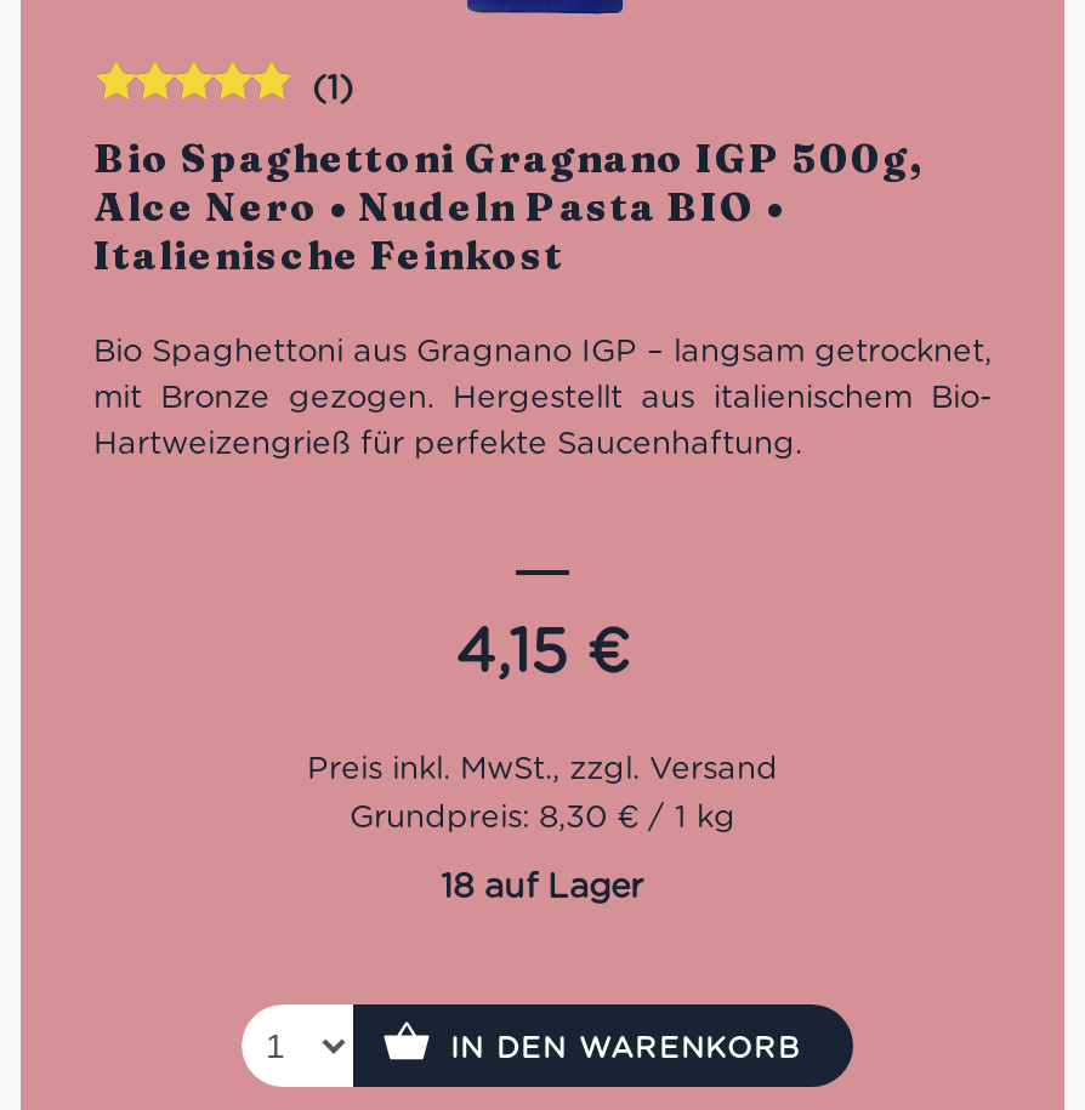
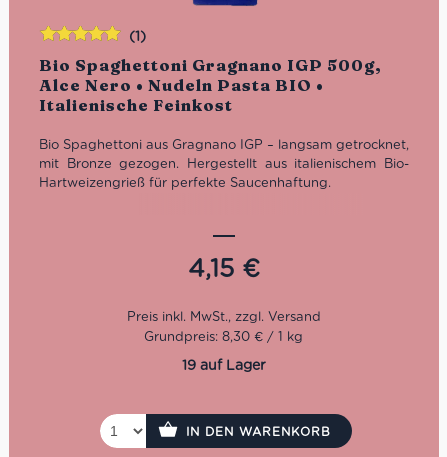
[441,865,644,904] 18 auf Lager -> [182,357,266,373] 19 auf Lager

